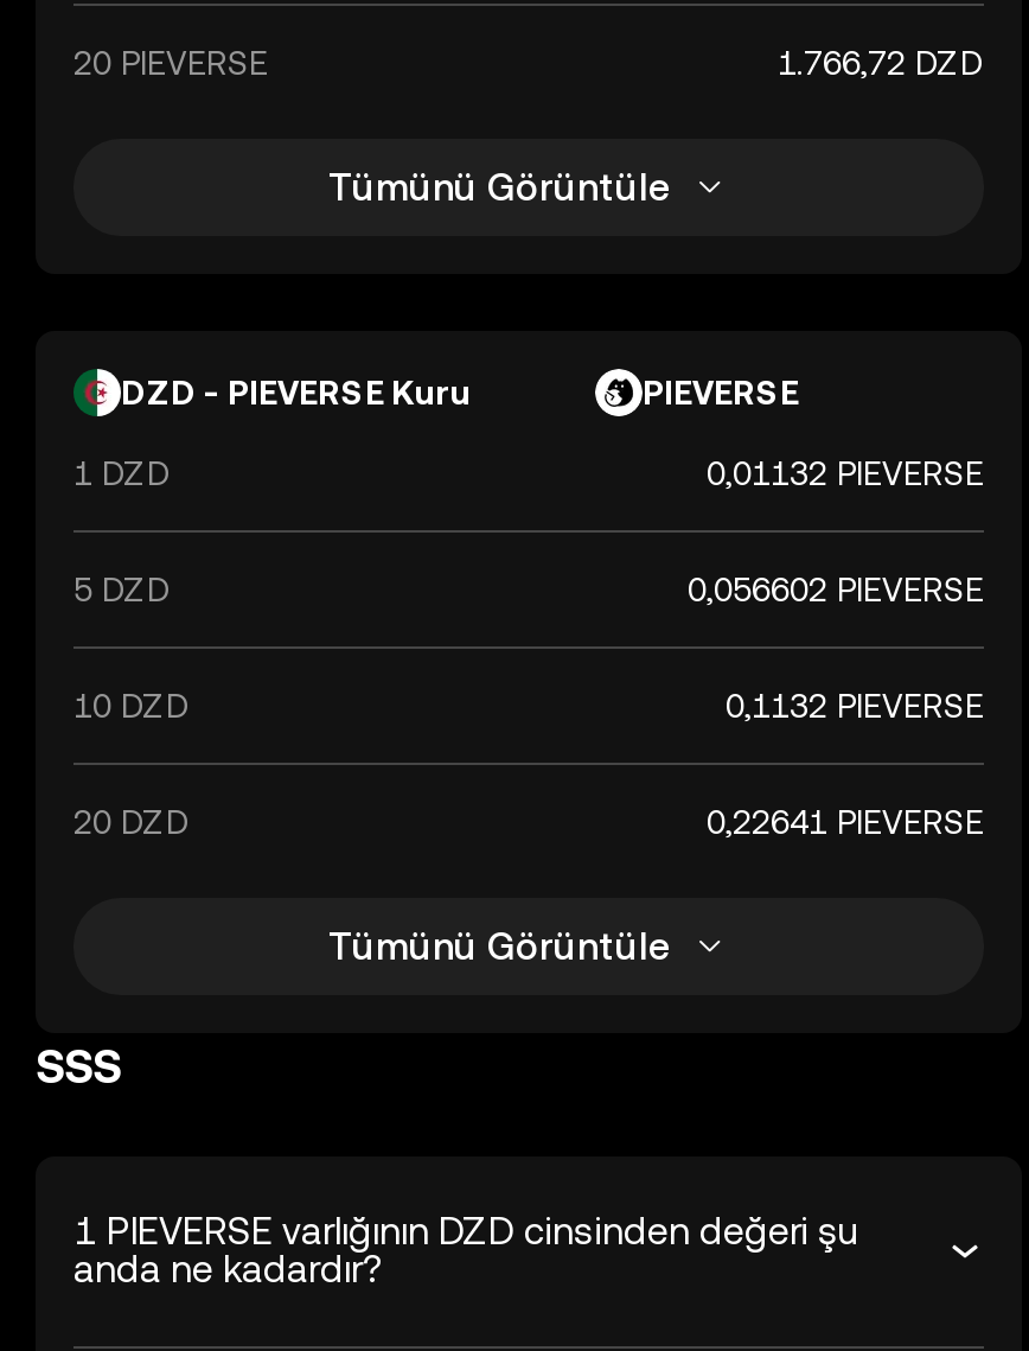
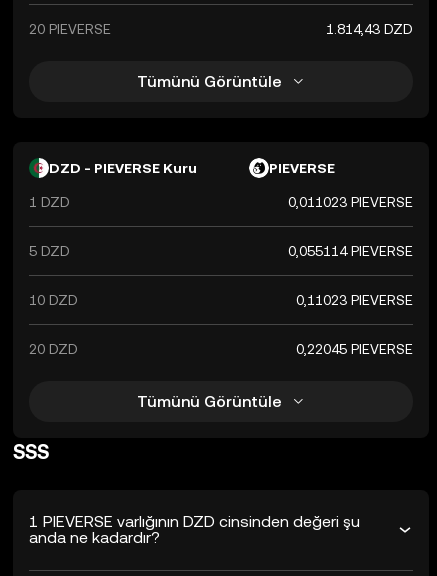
[778,44,984,82] 1.766,72 DZD -> [326,21,413,37] 1.814,43 DZD
[707,454,984,492] 0,01132 PIEVERSE -> [288,194,413,210] 0,011023 PIEVERSE
[688,571,984,608] 0,056602 PIEVERSE -> [288,243,413,259] 0,055114 PIEVERSE
[726,687,984,725] 0,1132 PIEVERSE -> [296,292,413,308] 0,11023 PIEVERSE
[707,803,984,841] 0,22641 PIEVERSE -> [296,341,413,357] 0,22045 PIEVERSE

